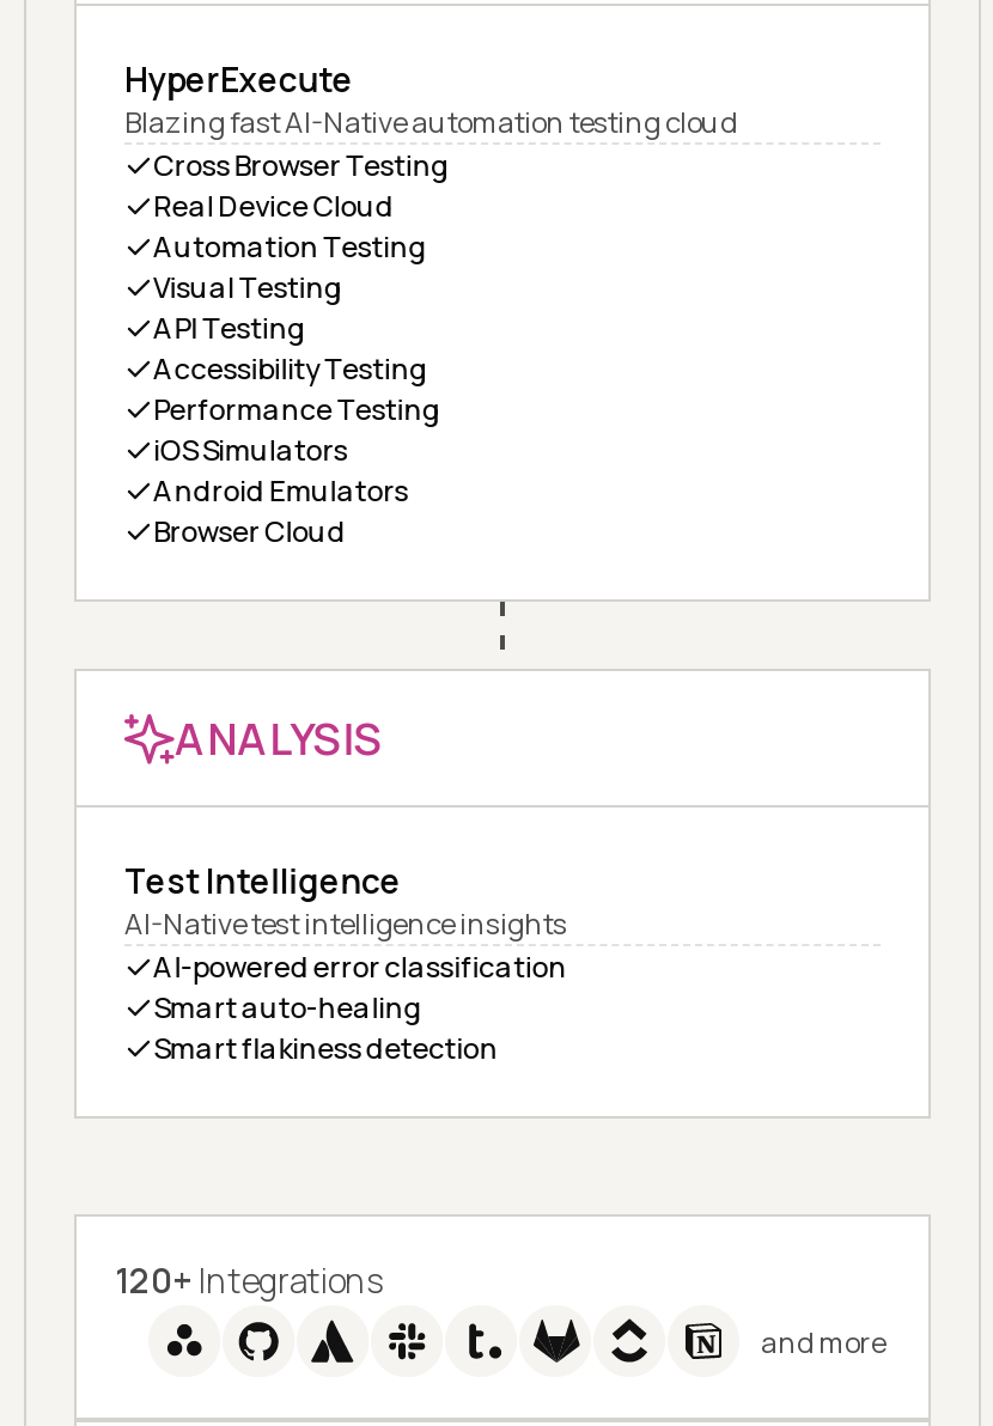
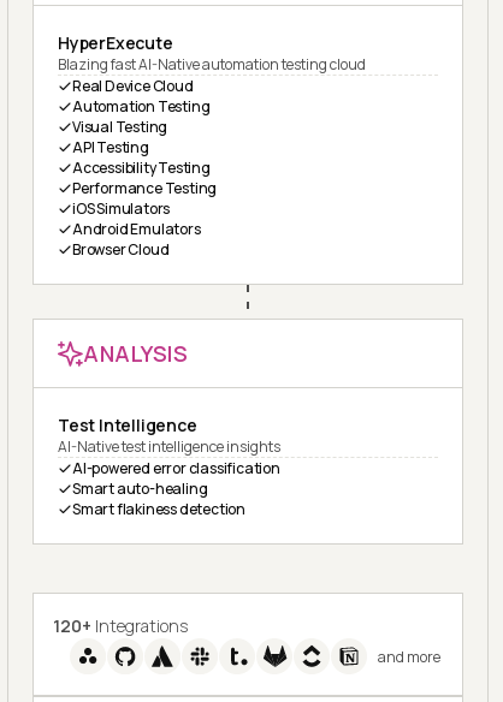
[153,145,449,186] Cross Browser Testing -> none

